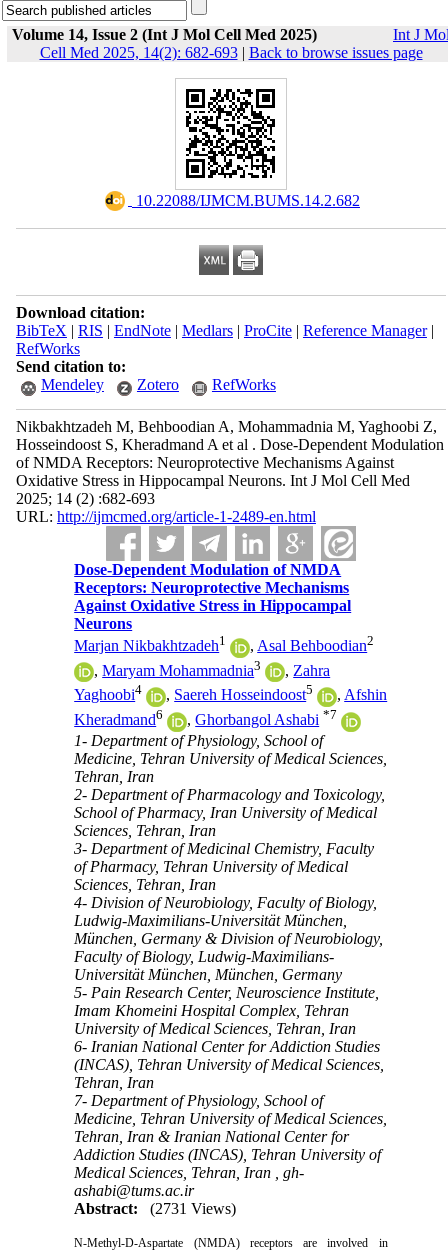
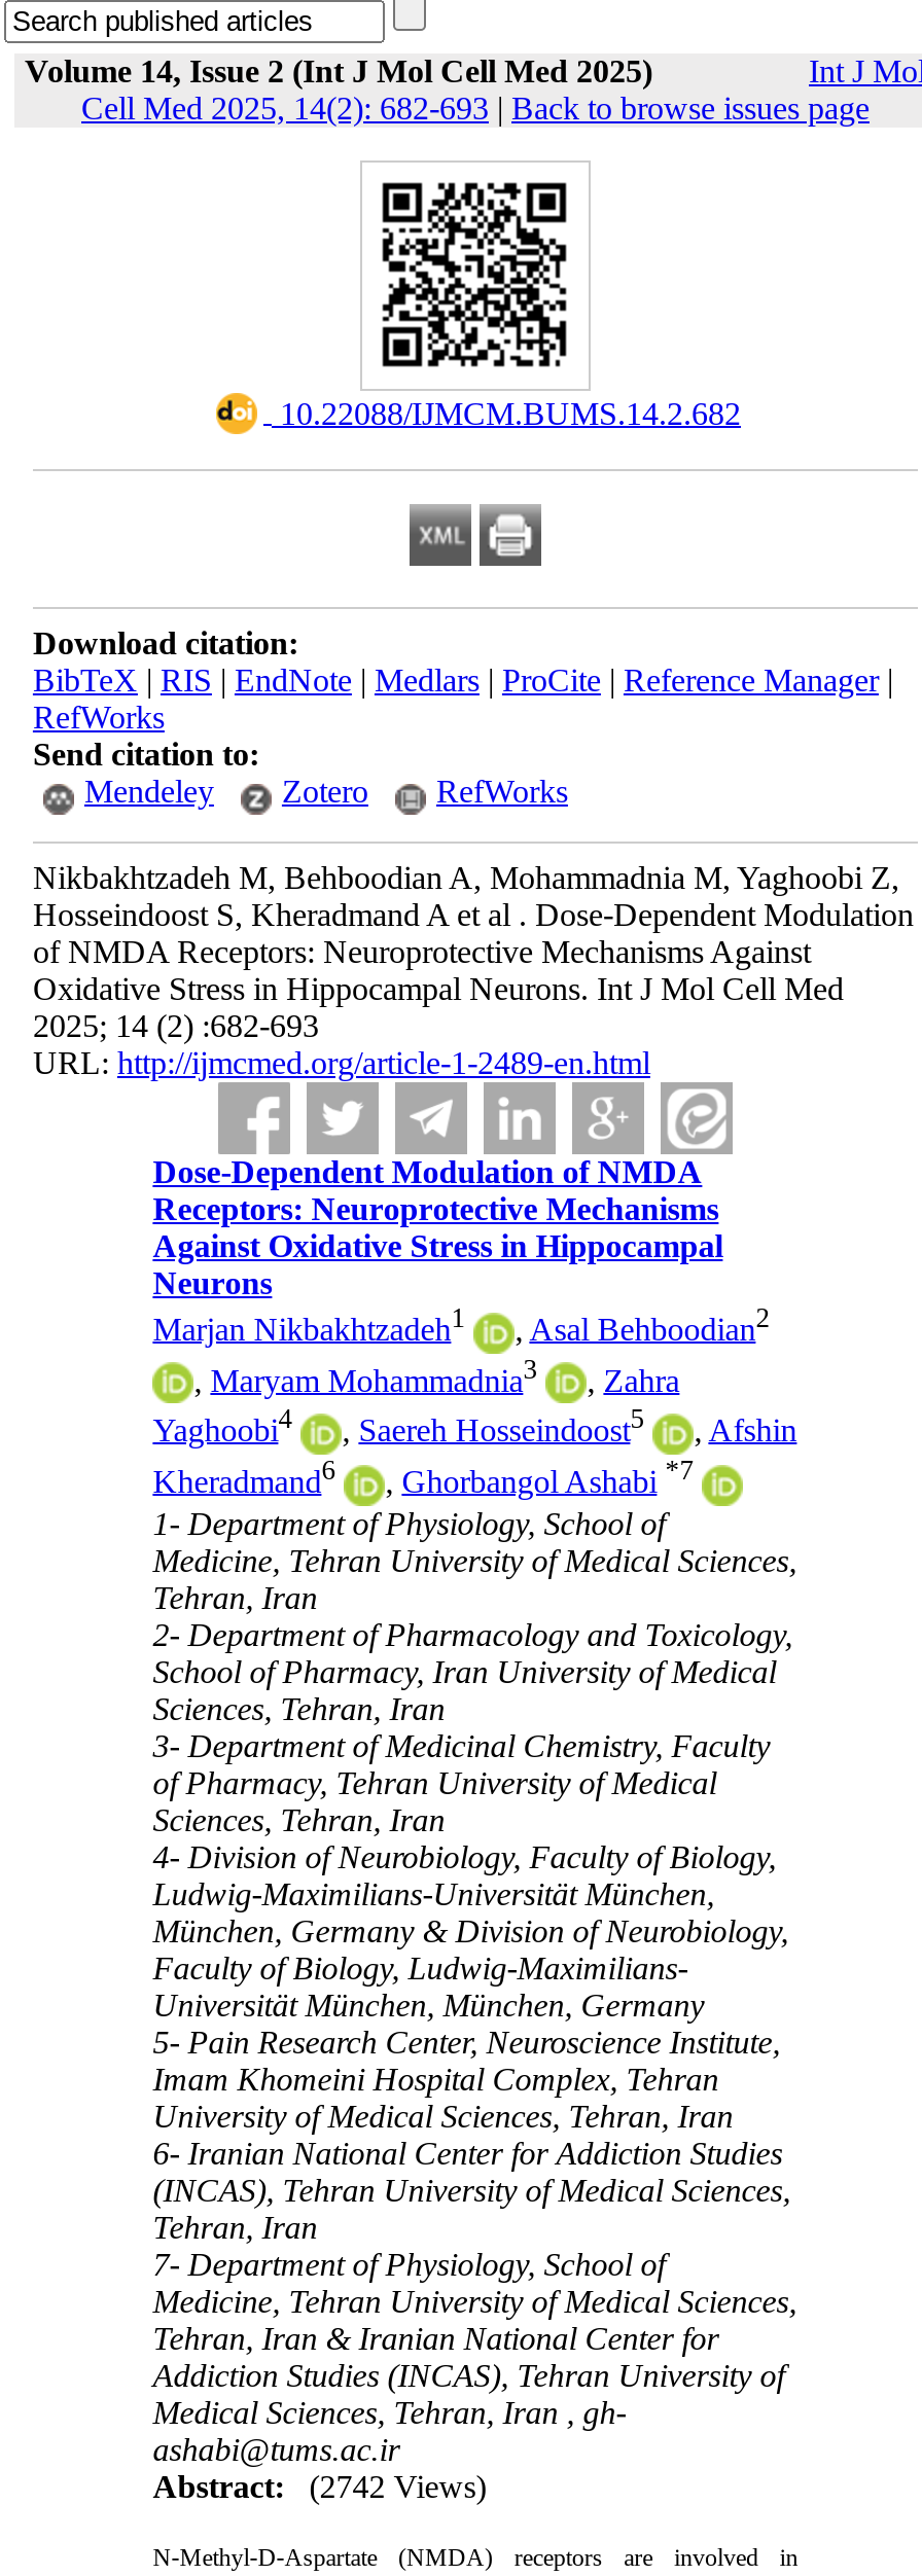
[74,1200,236,1217] Abstract: (2731 Views) -> [153,2468,486,2503] Abstract: (2742 Views)

